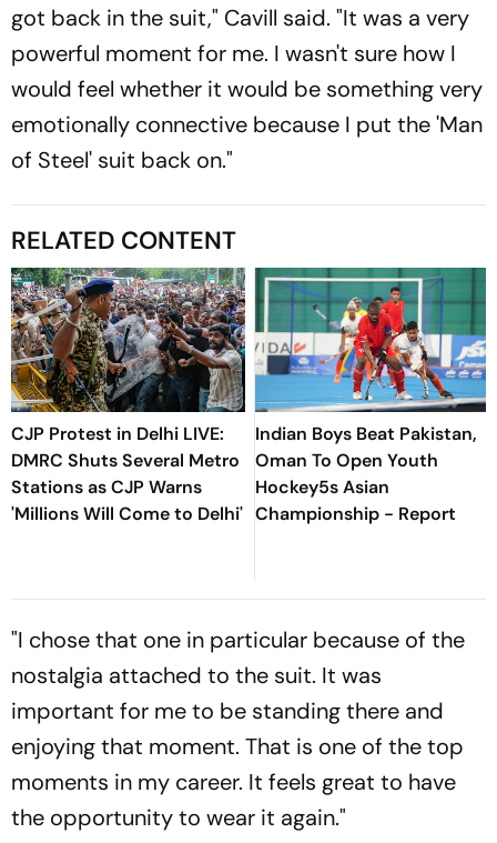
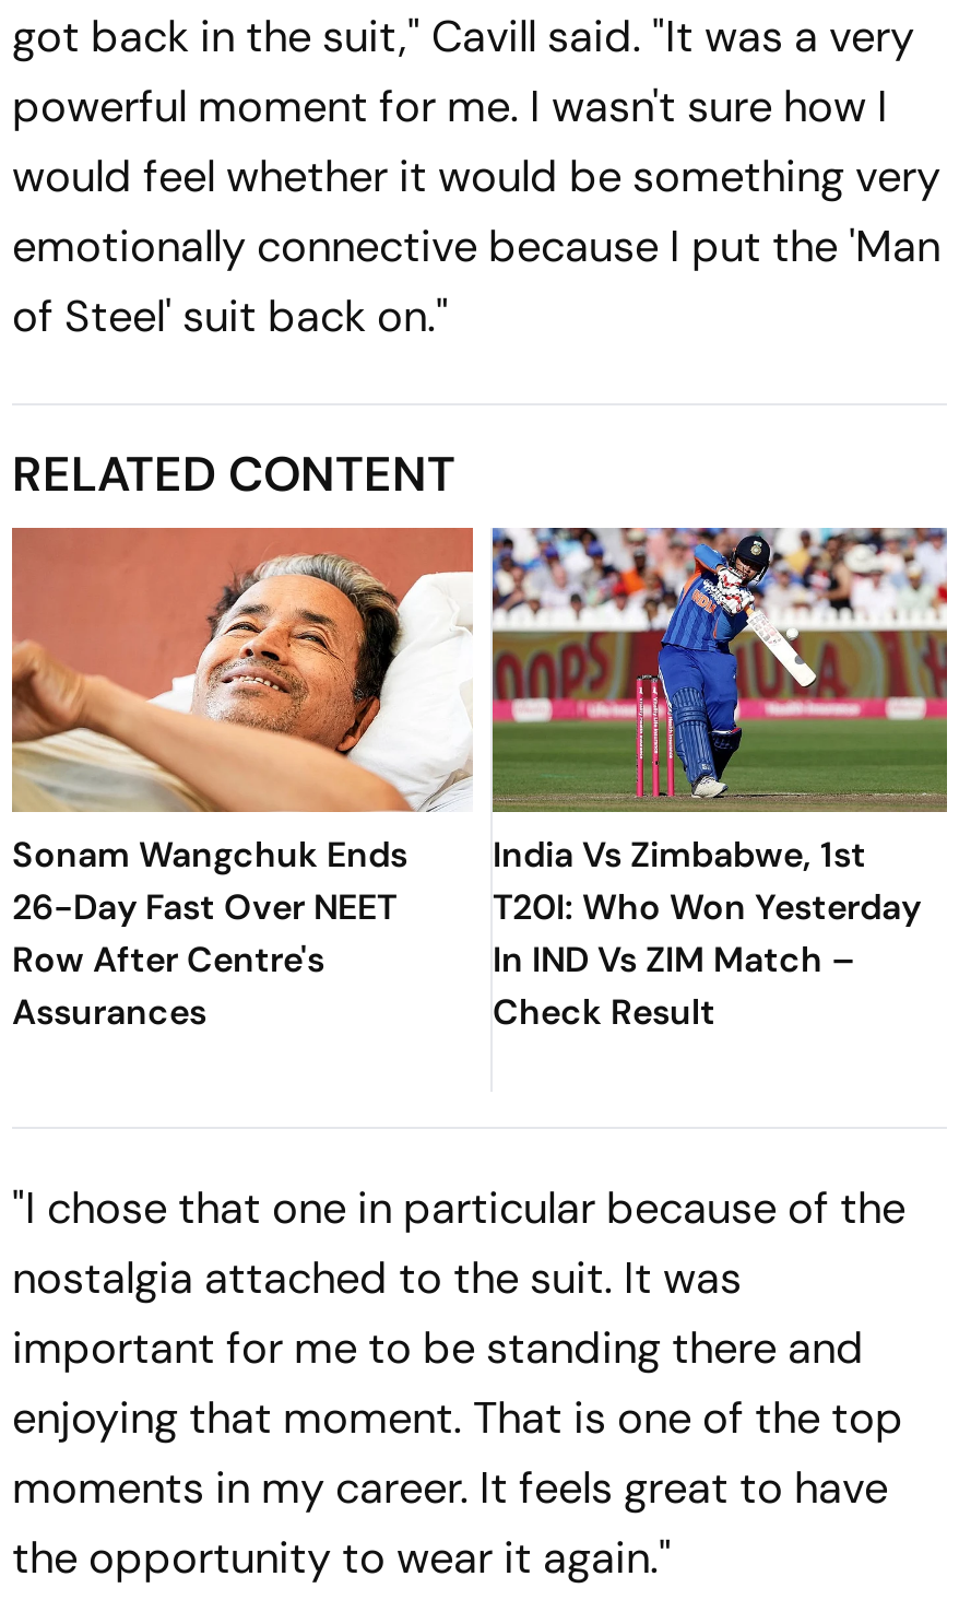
[10,267,246,525] [image] | CJP Protest in Delhi LIVE: | DMRC Shuts Several Metro | Stations as CJP Warns | 'Millions Will Come to Delhi' -> [10,527,475,1034] [image] | Sonam Wangchuk Ends | 26-Day Fast Over NEET | Row After Centre's | Assurances
[254,267,487,525] [image] | Indian Boys Beat Pakistan, | Oman To Open Youth | Hockey5s Asian | Championship - Report -> [490,525,949,1034] [image] | India Vs Zimbabwe, 1st | T20I: Who Won Yesterday | In IND Vs ZIM Match – | Check Result

